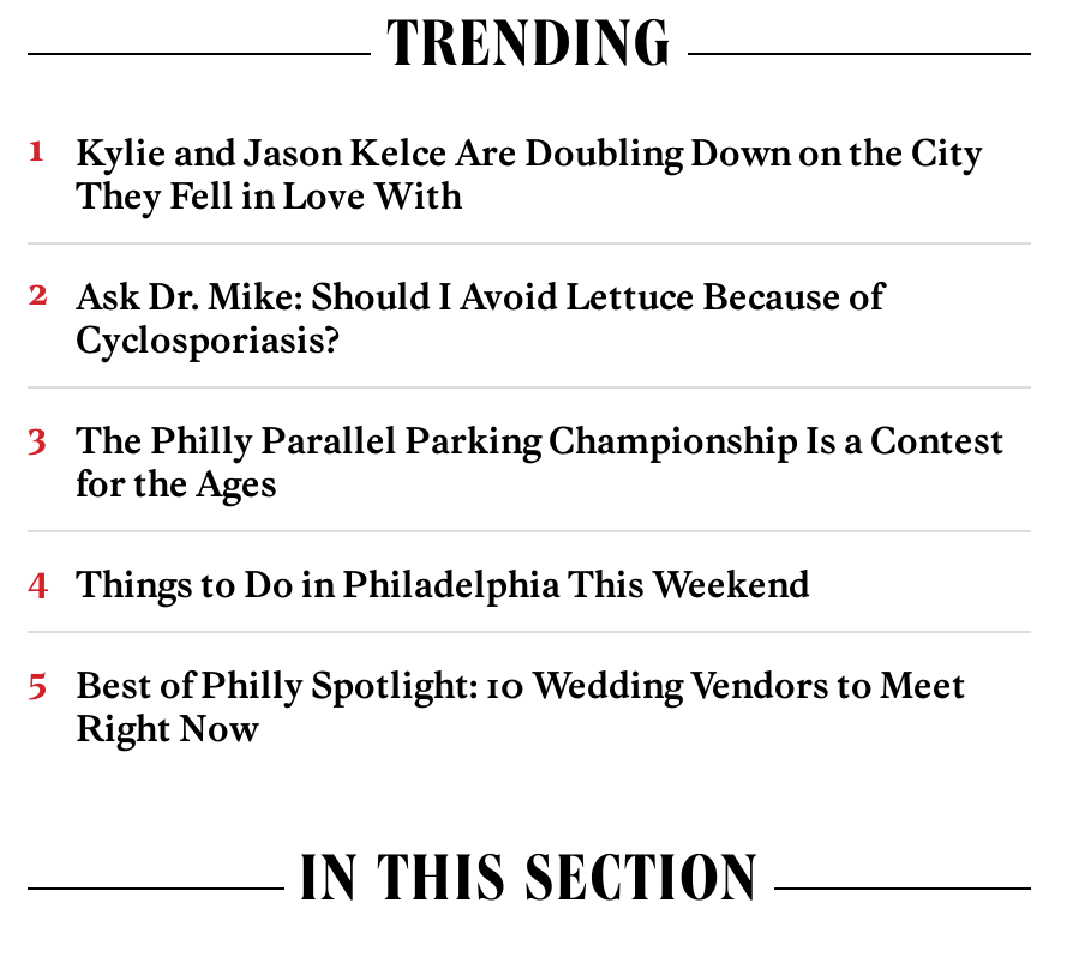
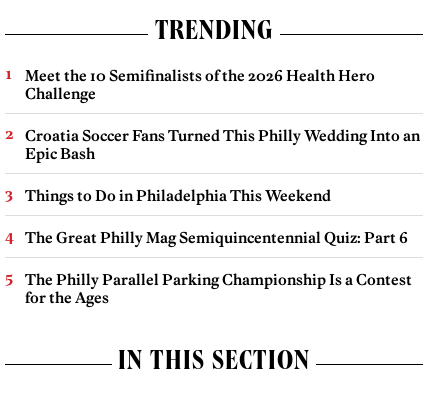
[76,129,983,362] Kylie and Jason Kelce Are Doubling Down on the City | They Fell in Love With | Ask Dr. Mike: Should I Avoid Lettuce Because of | Cyclosporiasis? -> [25,66,420,247] Meet the 10 Semifinalists of the 2026 Health Hero | Challenge | Croatia Soccer Fans Turned This Philly Wedding Into an | Epic Bash | The Great Philly Mag Semiquincentennial Quiz: Part 6
moved [76,417,1005,506] -> [25,270,412,307]: The Philly Parallel Parking Championship Is a Contest | for the Ages
moved [76,561,810,607] -> [25,186,331,205]: Things to Do in Philadelphia This Weekend
[76,662,966,750] Best of Philly Spotlight: 10 Wedding Vendors to Meet | Right Now -> none

